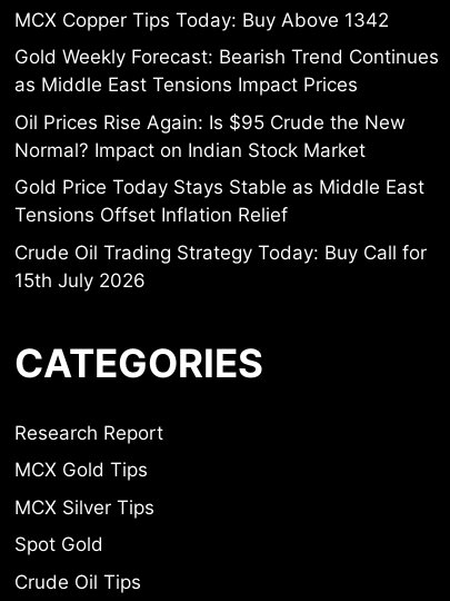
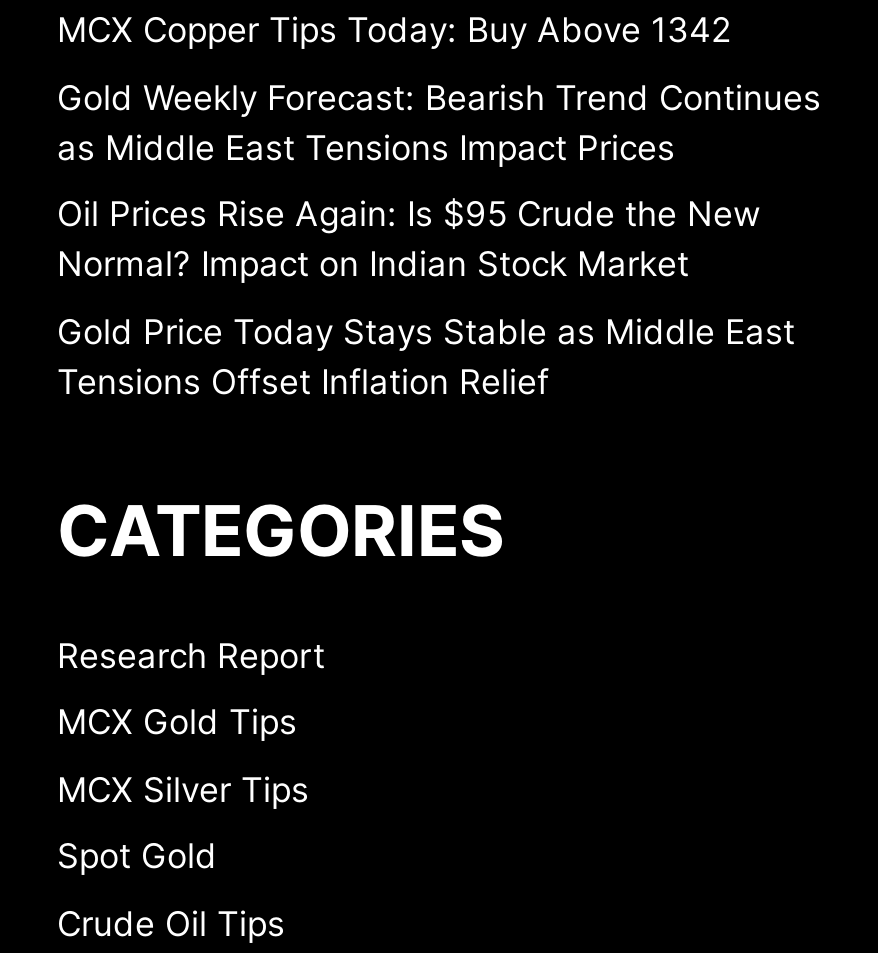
[14,241,427,291] Crude Oil Trading Strategy Today: Buy Call for | 15th July 2026 -> none

